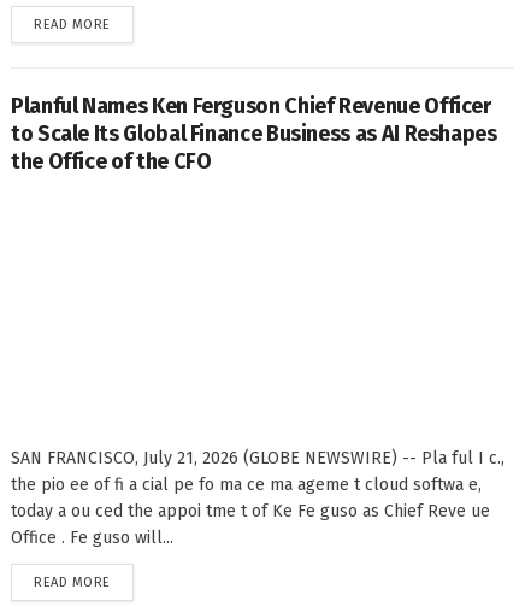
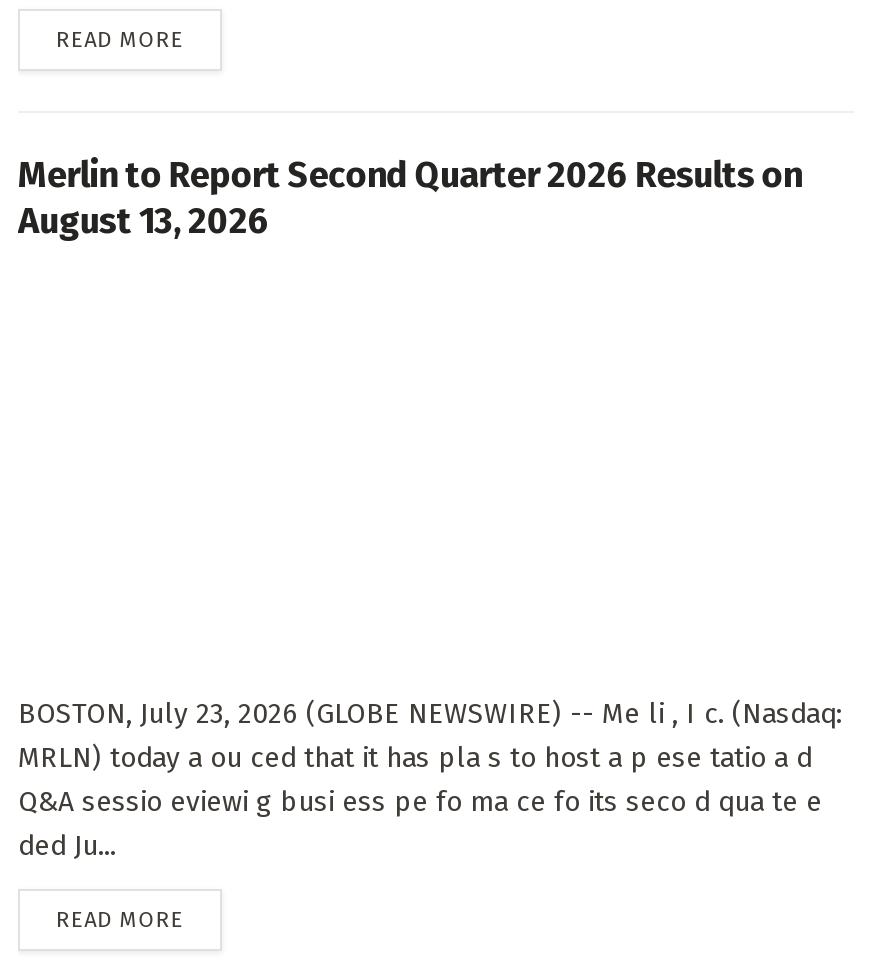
[11,92,497,174] Planful Names Ken Ferguson Chief Revenue Officer | to Scale Its Global Finance Business as AI Reshapes | the Office of the CFO -> [18,153,802,243] Merlin to Report Second Quarter 2026 Results on | August 13, 2026
[11,448,505,548] SAN FRANCISCO, July 21, 2026 (GLOBE NEWSWIRE) -- Pla ful I c., | the pio ee of fi a cial pe fo ma ce ma ageme t cloud softwa e, | today a ou ced the appoi tme t of Ke Fe guso as Chief Reve ue | Office . Fe guso will... -> [18,697,842,863] BOSTON, July 23, 2026 (GLOBE NEWSWIRE) -- Me li , I c. (Nasdaq: | MRLN) today a ou ced that it has pla s to host a p ese tatio a d | Q&A sessio eviewi g busi ess pe fo ma ce fo its seco d qua te e | ded Ju...

